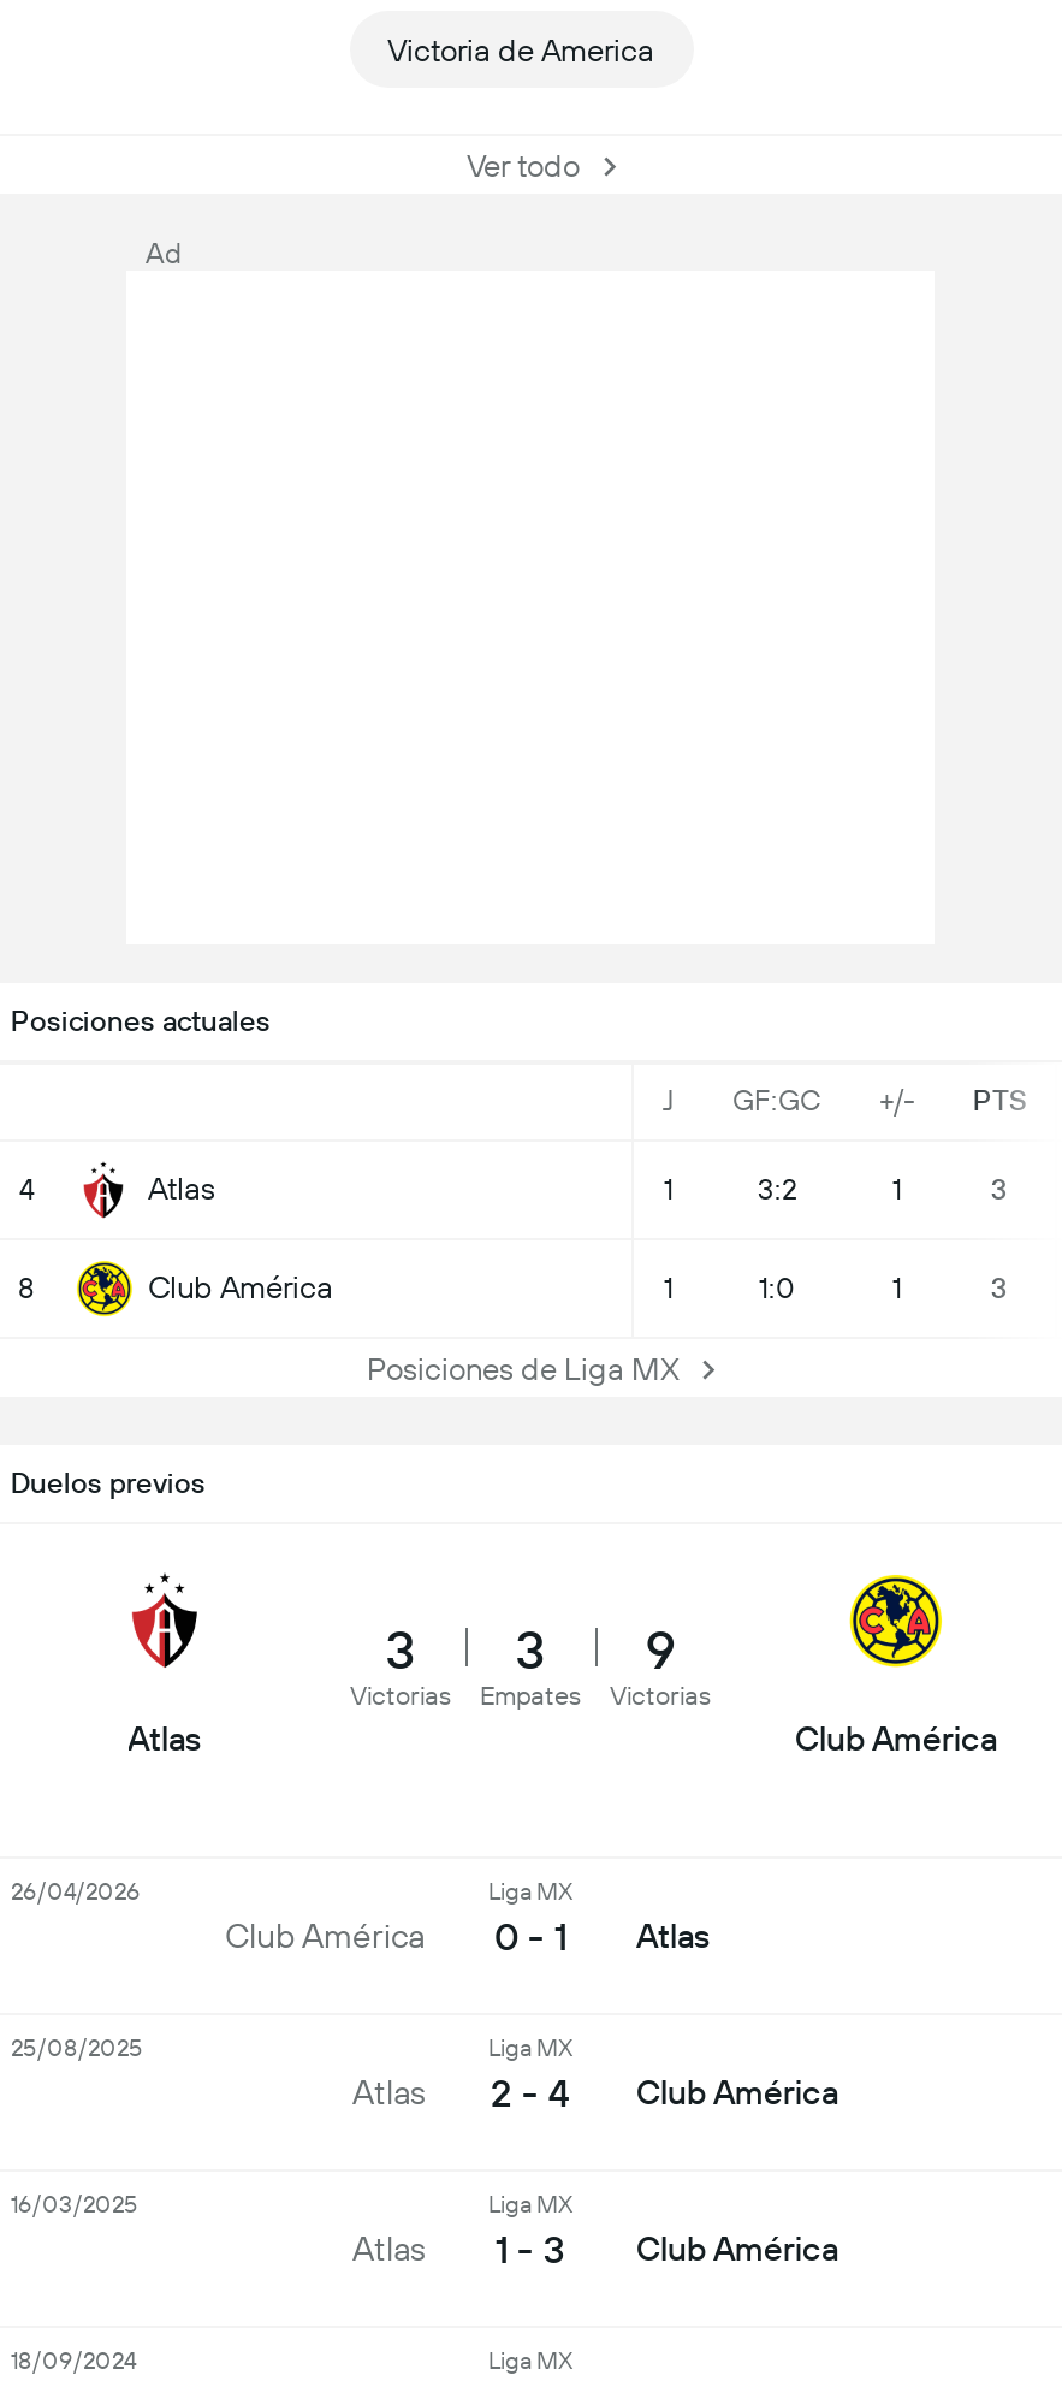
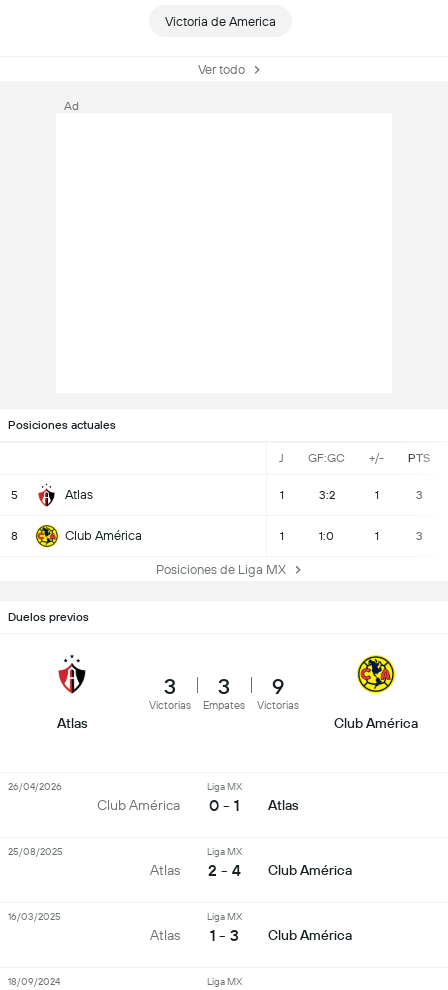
[19,1173,34,1207] 4 -> [11,488,18,502] 5

